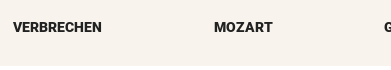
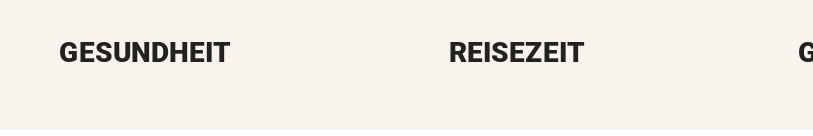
[12,18,272,34] VERBRECHEN | MOZART -> [59,35,585,67] GESUNDHEIT | REISEZEIT

